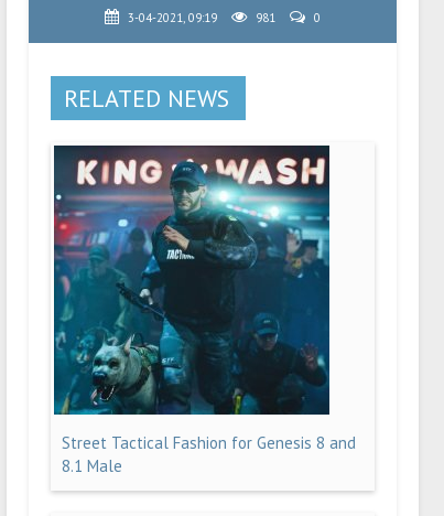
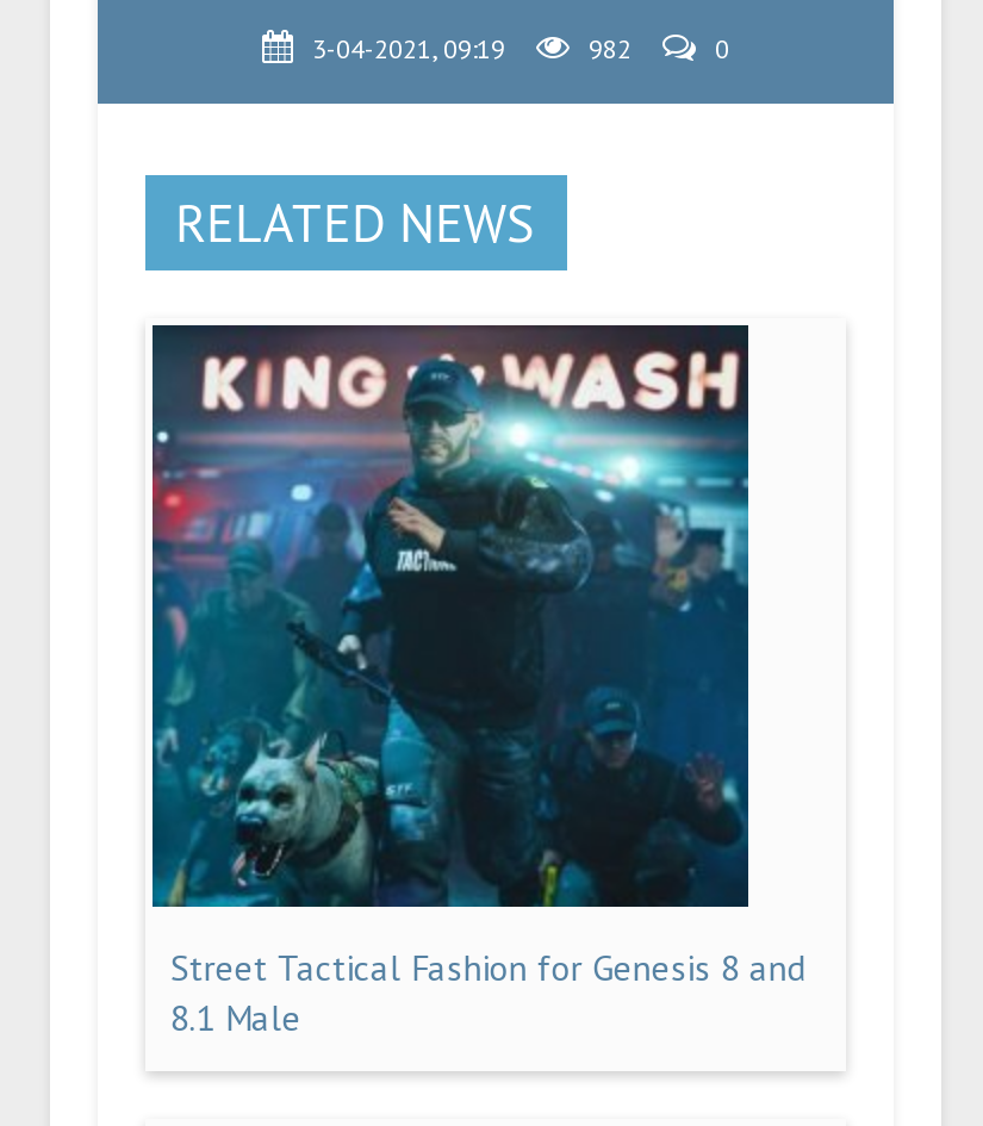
[252,10,279,25] 981 -> [581,32,639,65] 982

